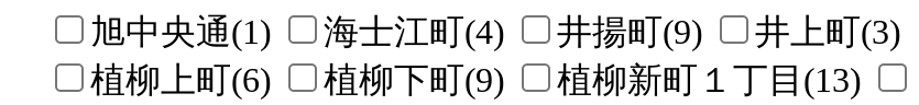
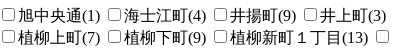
[90,61,861,98] 植柳上町(6) 植柳下町(9) 植柳新町１丁目(13) -> [18,29,368,46] 植柳上町(7) 植柳下町(9) 植柳新町１丁目(13)

